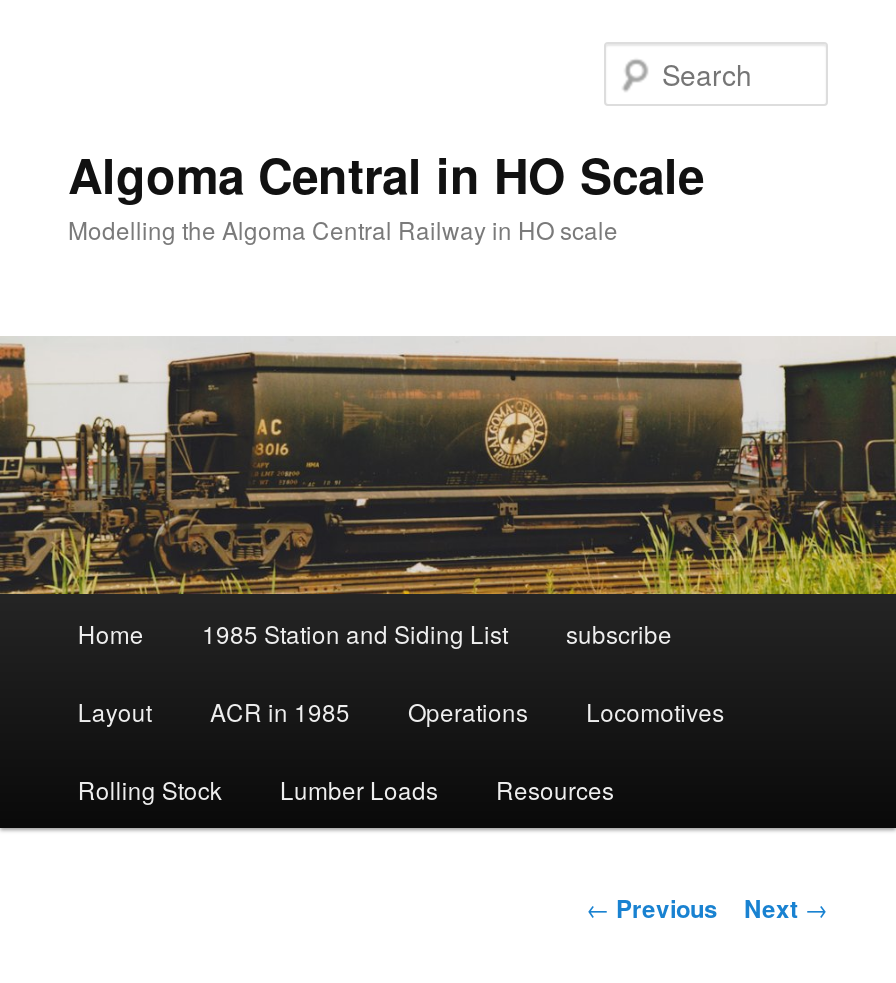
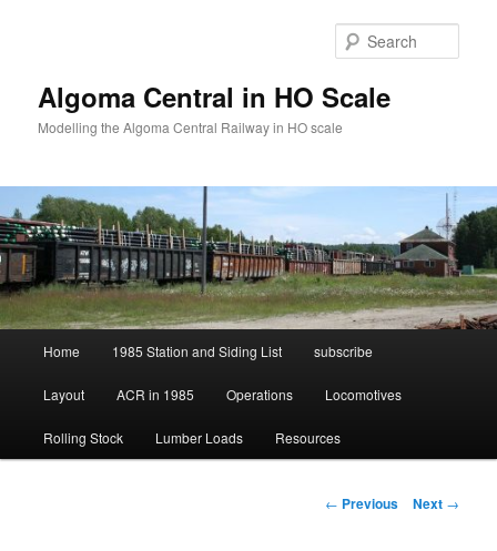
[6,338,890,596] [image] -> [3,186,494,330] [image]

